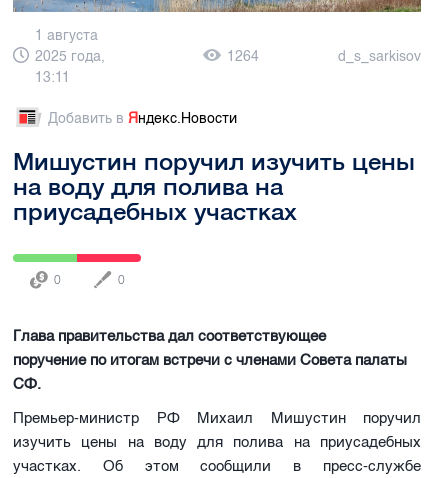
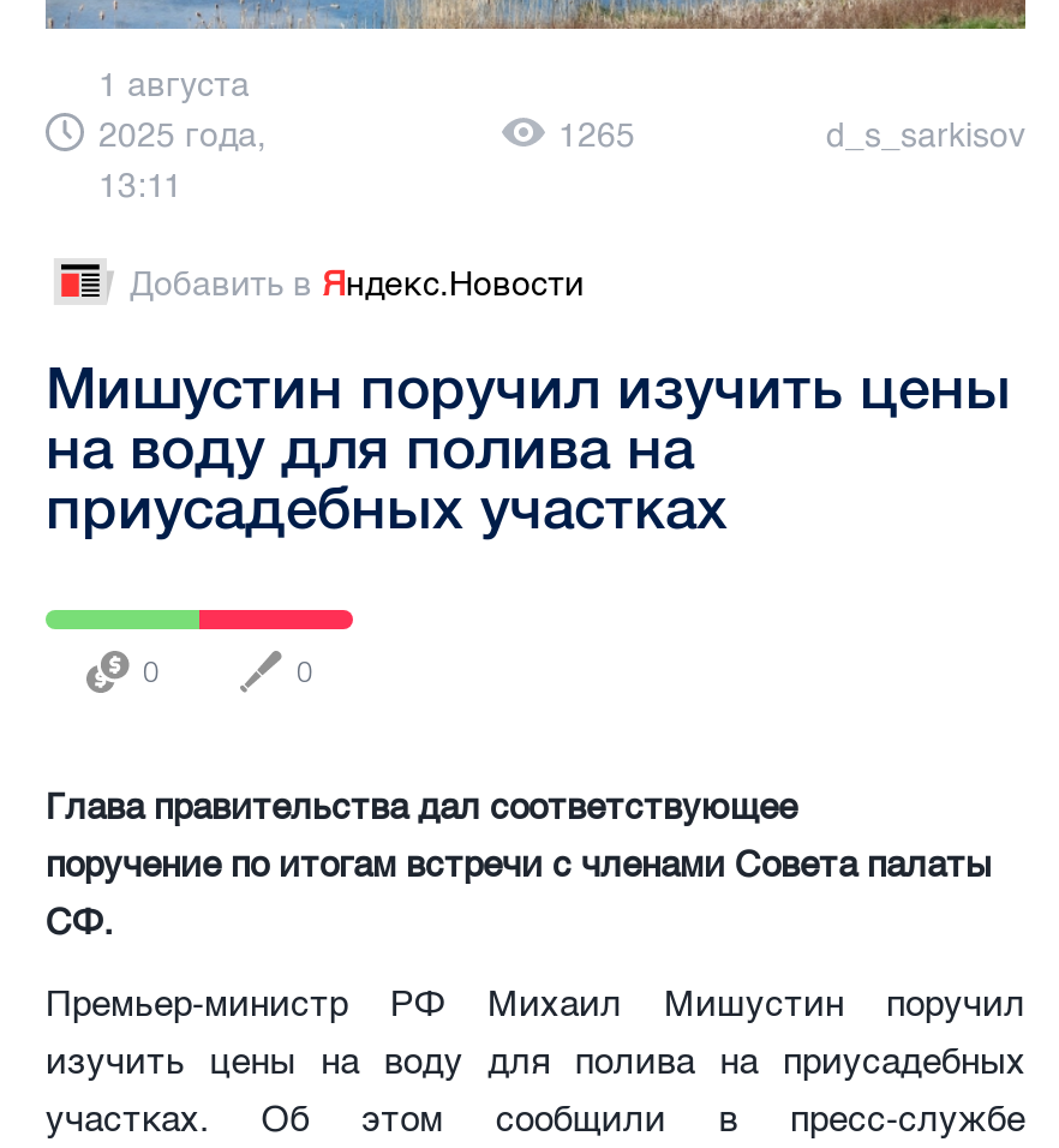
[226,48,258,65] 1264 -> [558,114,635,155] 1265

